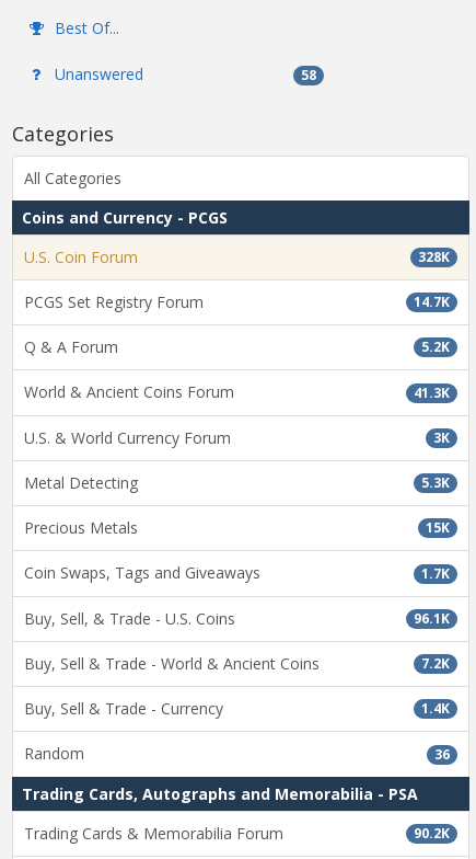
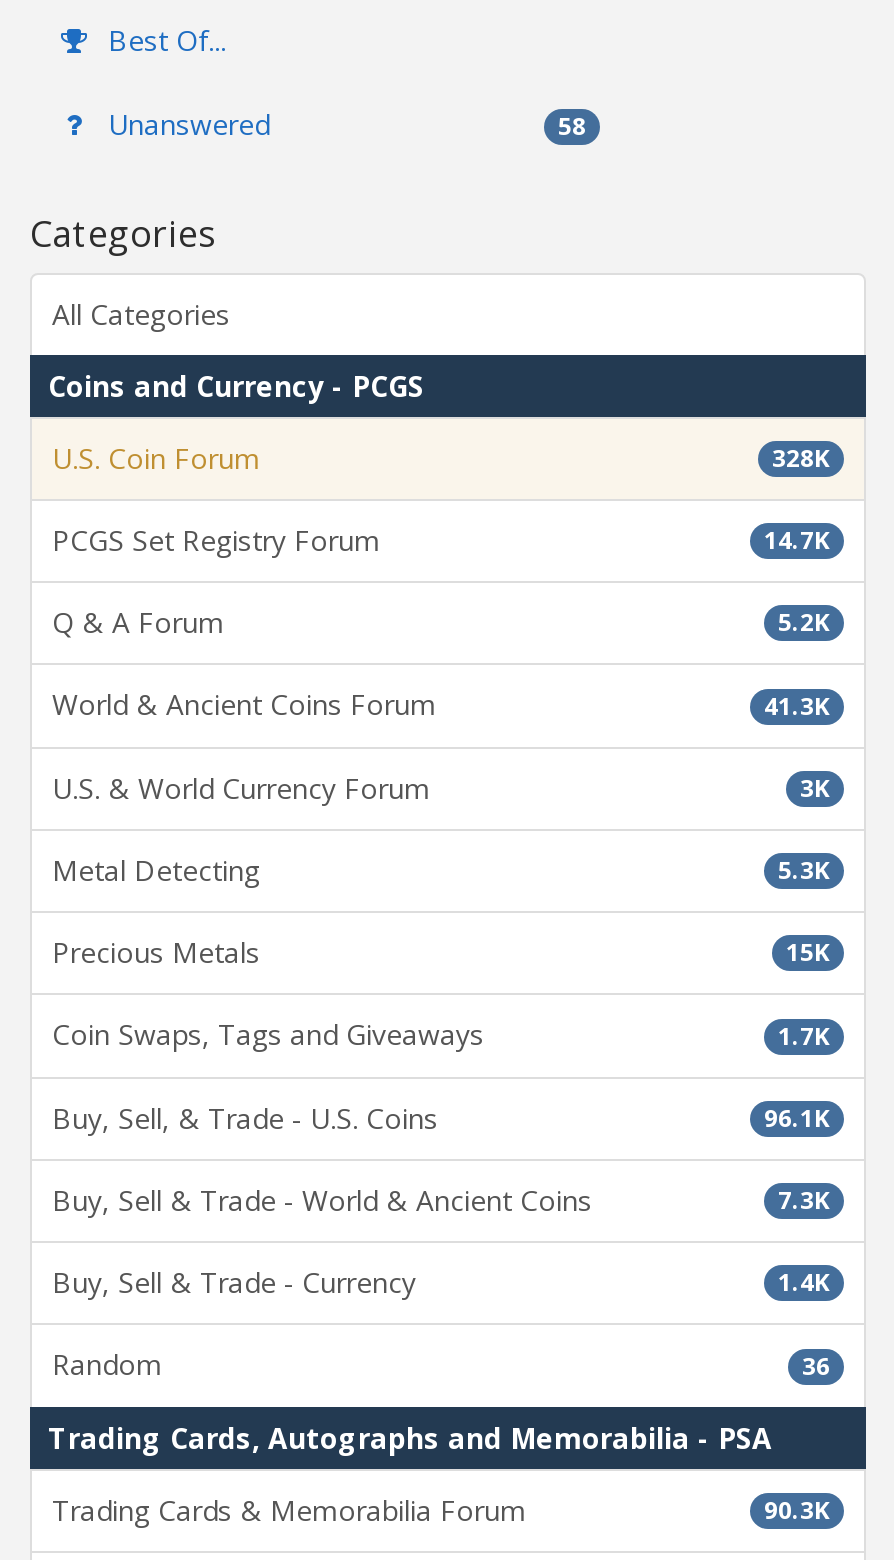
[421,654,450,673] 7.2K -> [778,1183,830,1217] 7.3K
[414,824,450,842] 90.2K -> [764,1493,830,1527] 90.3K

